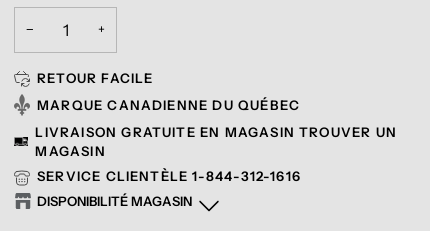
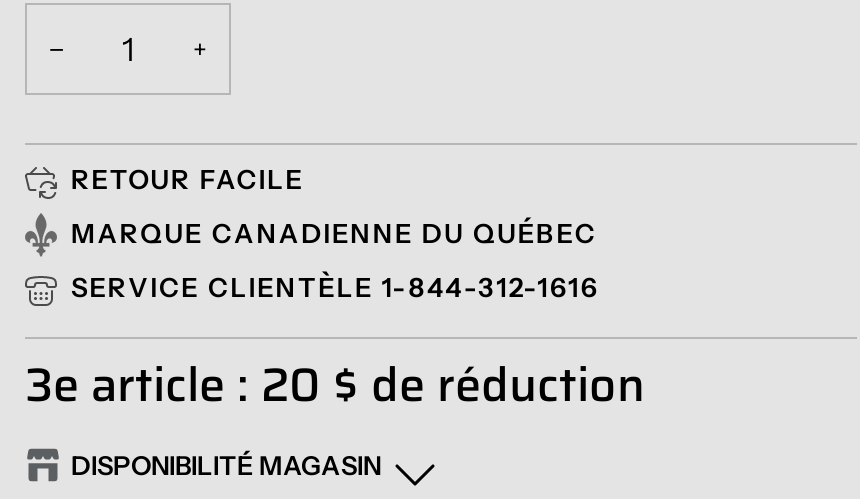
[35,123,397,158] LIVRAISON GRATUITE EN MAGASIN TROUVER UN | MAGASIN -> none
moved [37,168,301,184] -> [71,271,599,303]: SERVICE CLIENTÈLE 1-844-312-1616
none -> [25,346,645,420] 3e article : 20 $ de réduction

